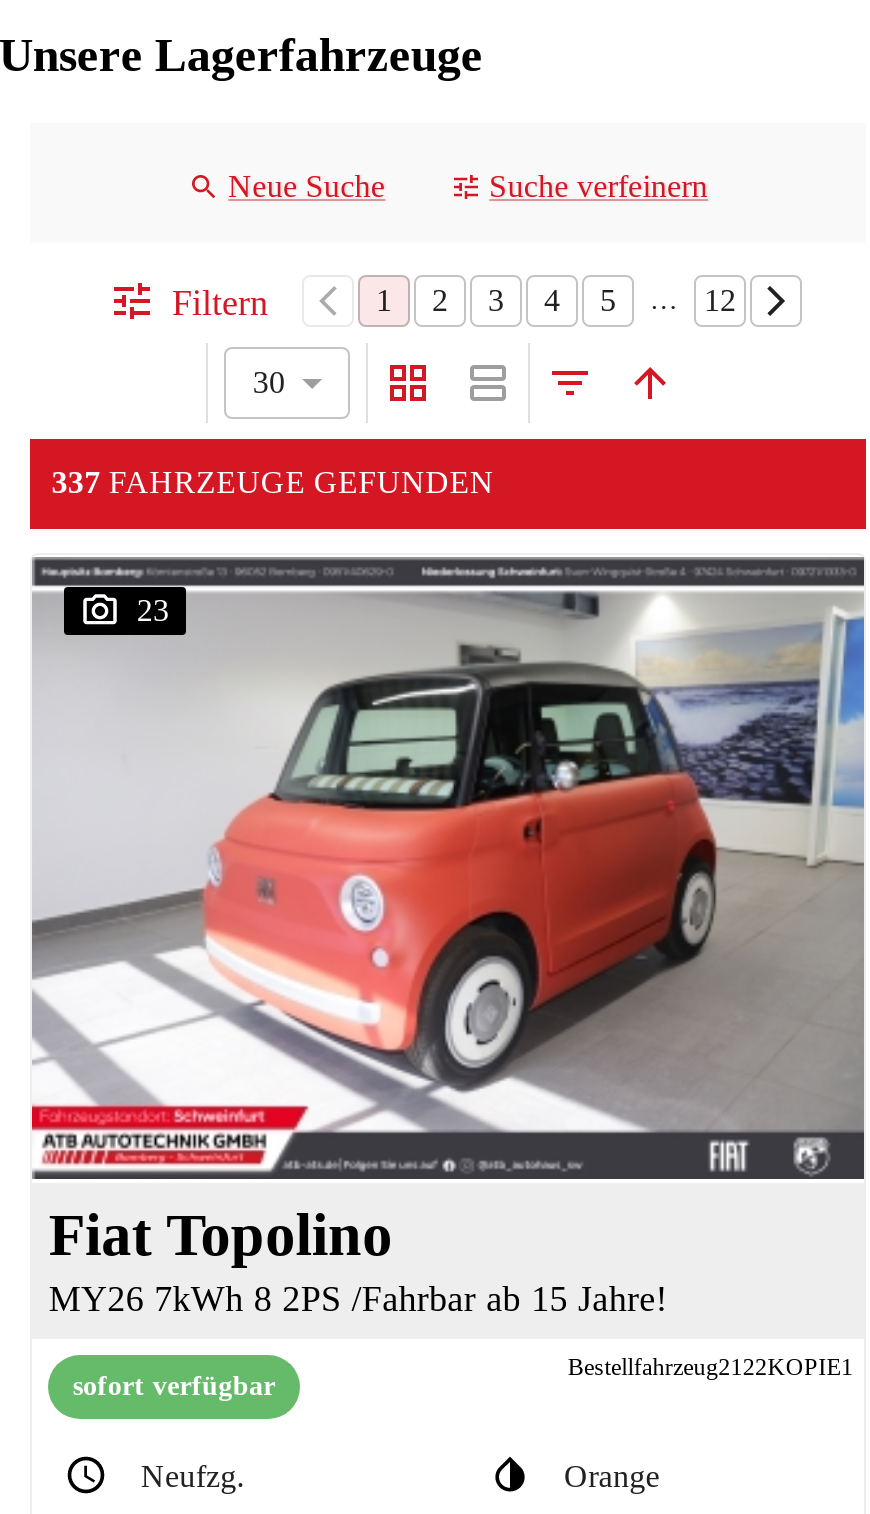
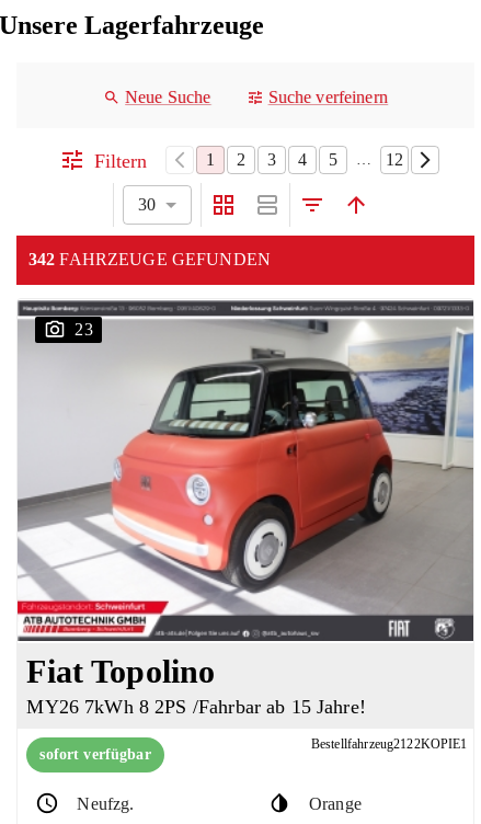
[52,465,494,499] 337 FAHRZEUGE GEFUNDEN -> [28,250,271,269] 342 FAHRZEUGE GEFUNDEN

